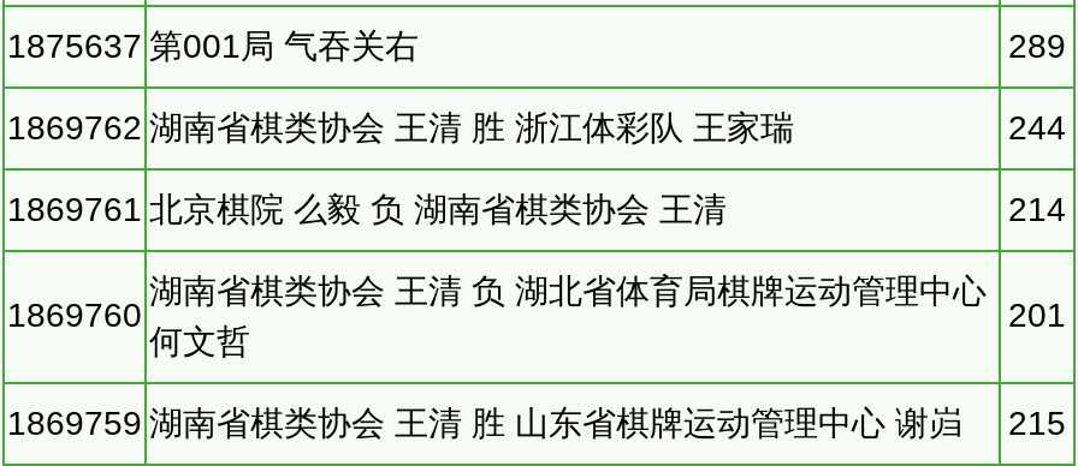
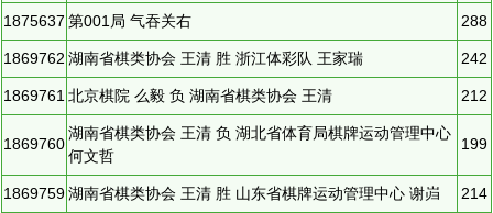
[1008,26,1066,65] 289 -> [461,12,487,30] 288
[1008,108,1066,147] 244 -> [461,49,487,67] 242
[1008,190,1066,228] 214 -> [461,87,487,104] 212
[1008,295,1066,334] 201 -> [461,135,487,153] 199
[7,404,1066,442] 1869759 湖南省棋类协会 王清 胜 山东省棋牌运动管理中心 谢岿 215 -> [3,184,487,202] 1869759 湖南省棋类协会 王清 胜 山东省棋牌运动管理中心 谢岿 214

